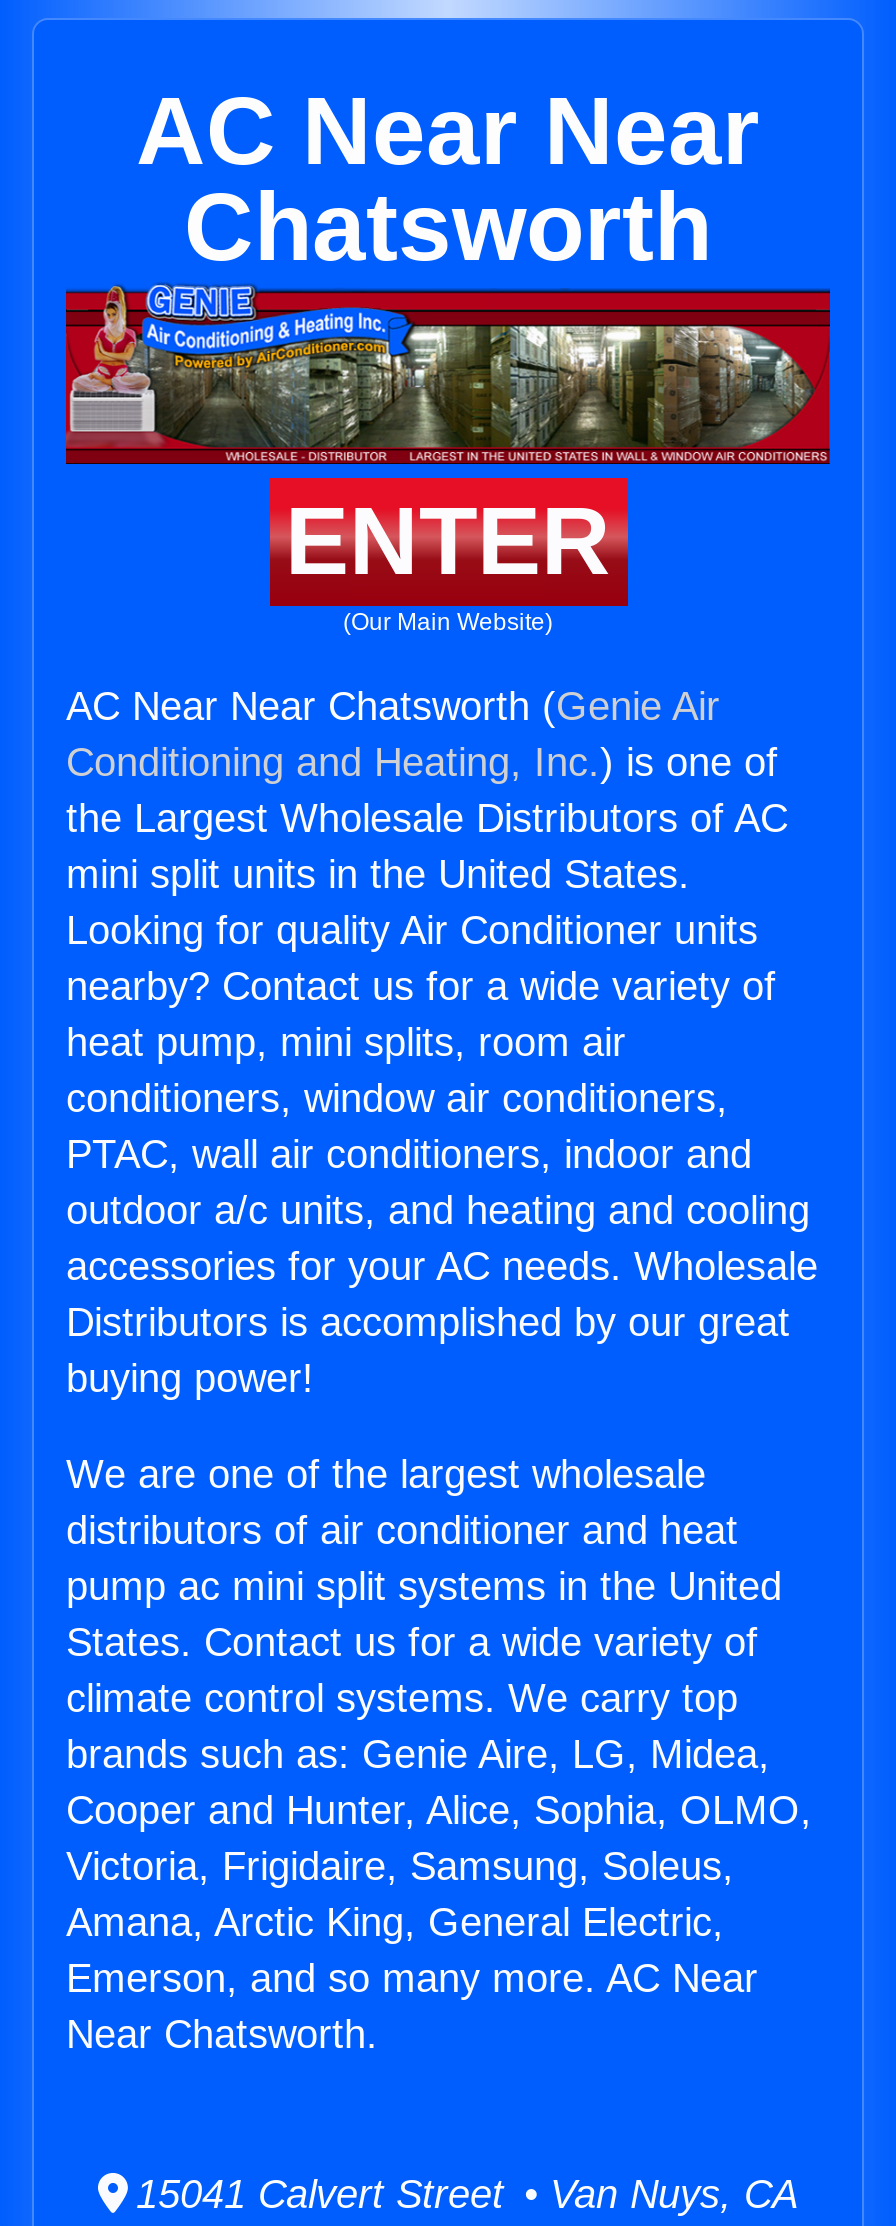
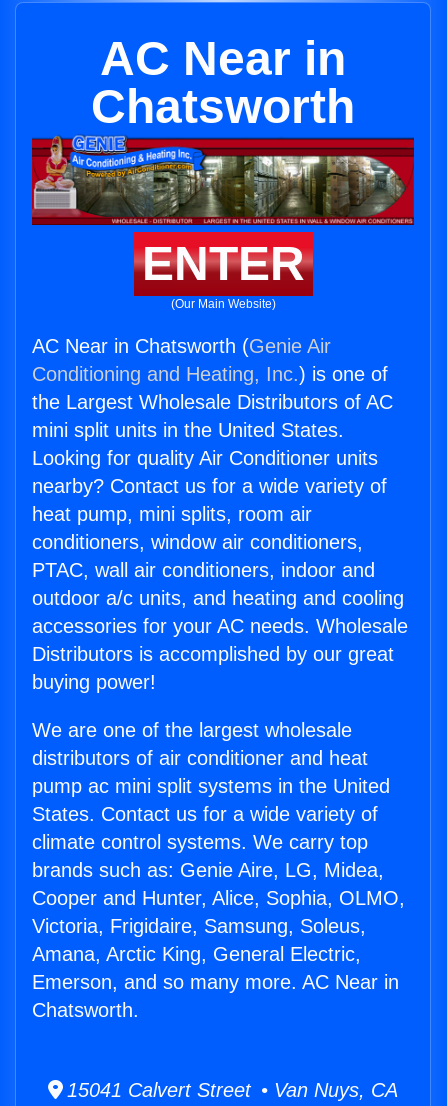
[136,78,760,184] AC Near Near -> [100,32,346,85] AC Near in
[66,684,720,728] AC Near Near Chatsworth (Genie Air -> [32,335,331,357] AC Near in Chatsworth (Genie Air
[66,1956,758,2056] Emerson, and so many more. AC Near | Near Chatsworth. -> [32,971,399,1021] Emerson, and so many more. AC Near in | Chatsworth.

